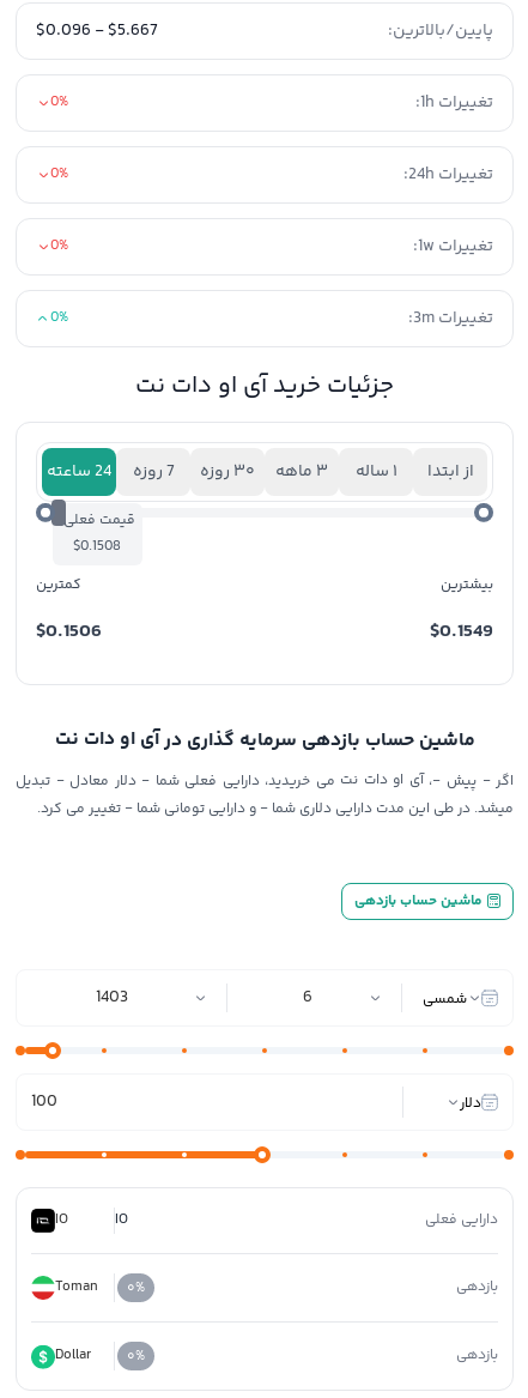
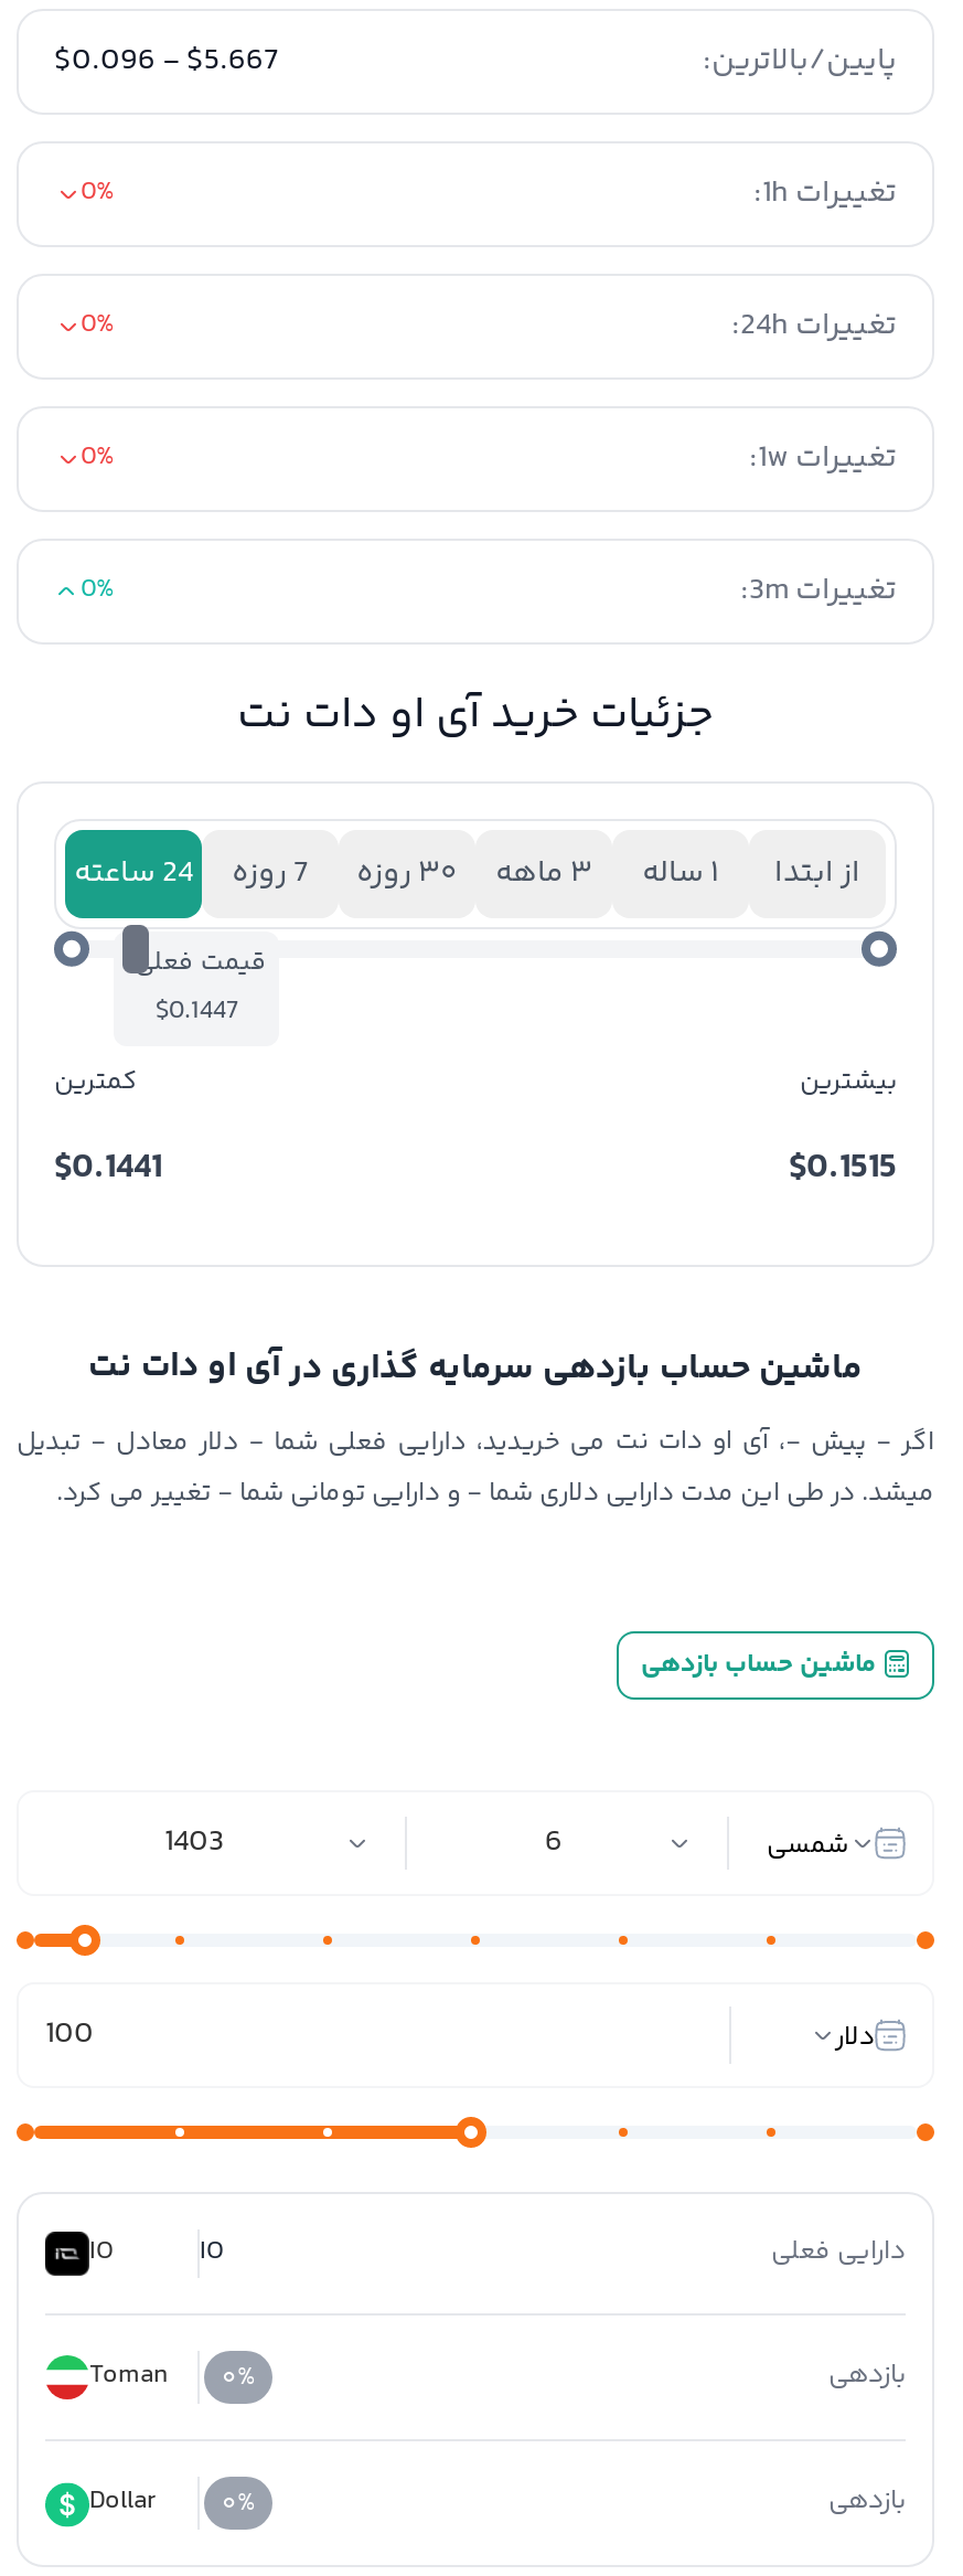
[73,536,121,559] $0.1508 -> [155,992,239,1034] $0.1447
[36,617,102,647] $0.1506 -> [54,1142,162,1197] $0.1441
[430,617,493,647] $0.1549 -> [789,1142,897,1197] $0.1515

